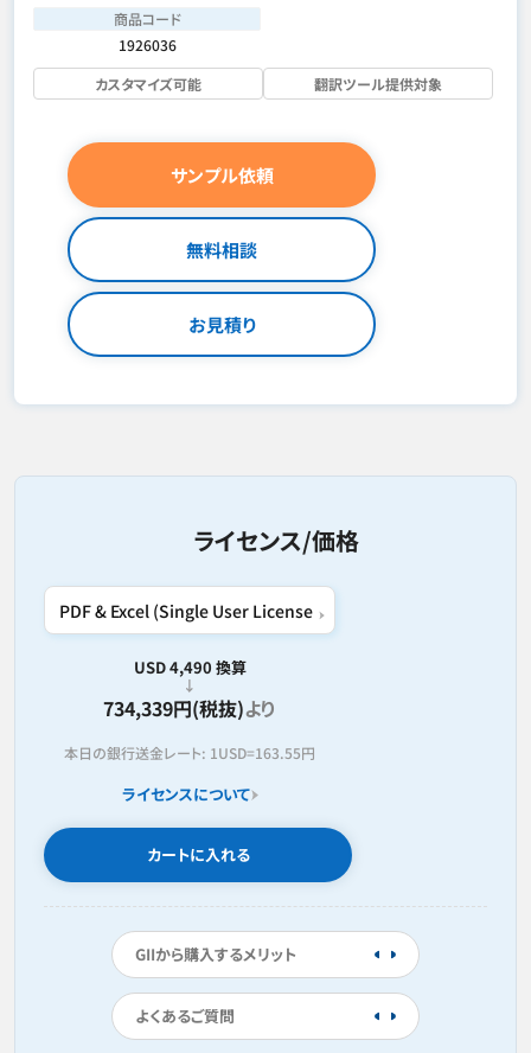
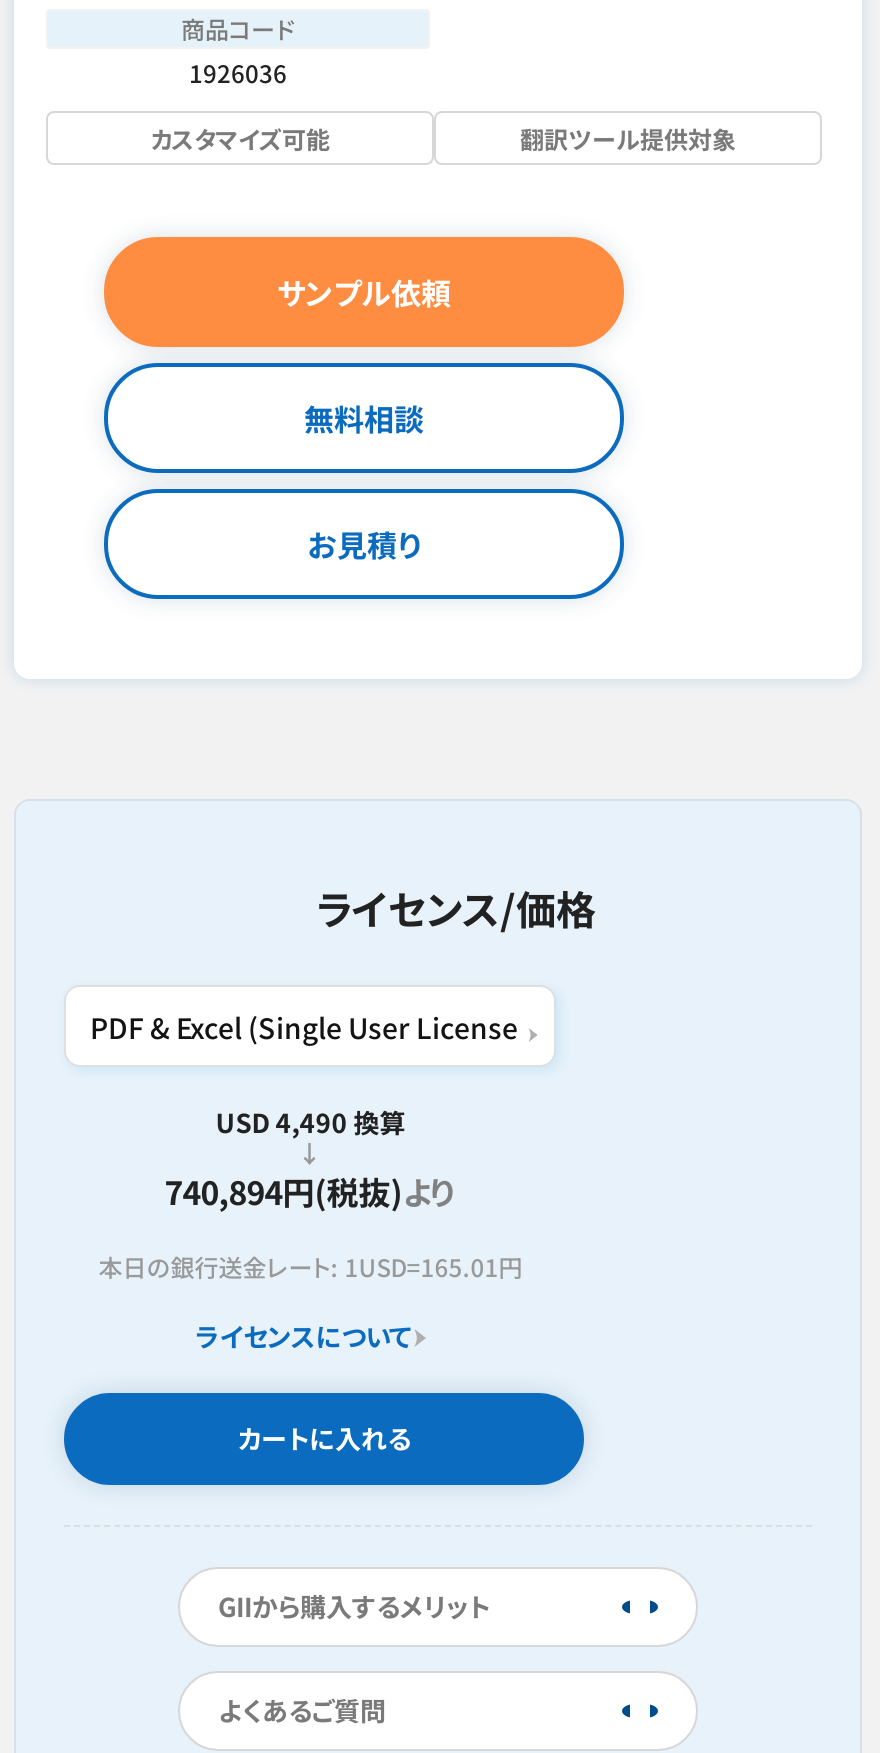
[103,694,276,722] 734,339円(税抜)より -> [164,1167,456,1215] 740,894円(税抜)より
[64,742,316,762] 本日の銀行送金レート: 1USD=163.55円 -> [98,1249,522,1283] 本日の銀行送金レート: 1USD=165.01円

